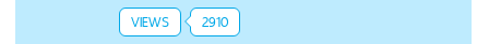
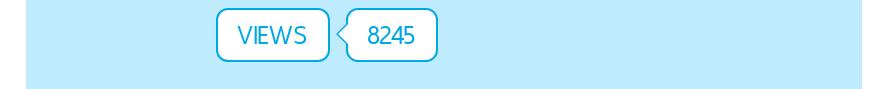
[131,9,228,33] VIEWS 2910 -> [237,11,415,55] VIEWS 8245

